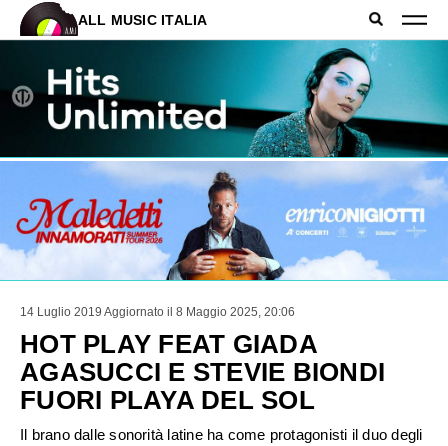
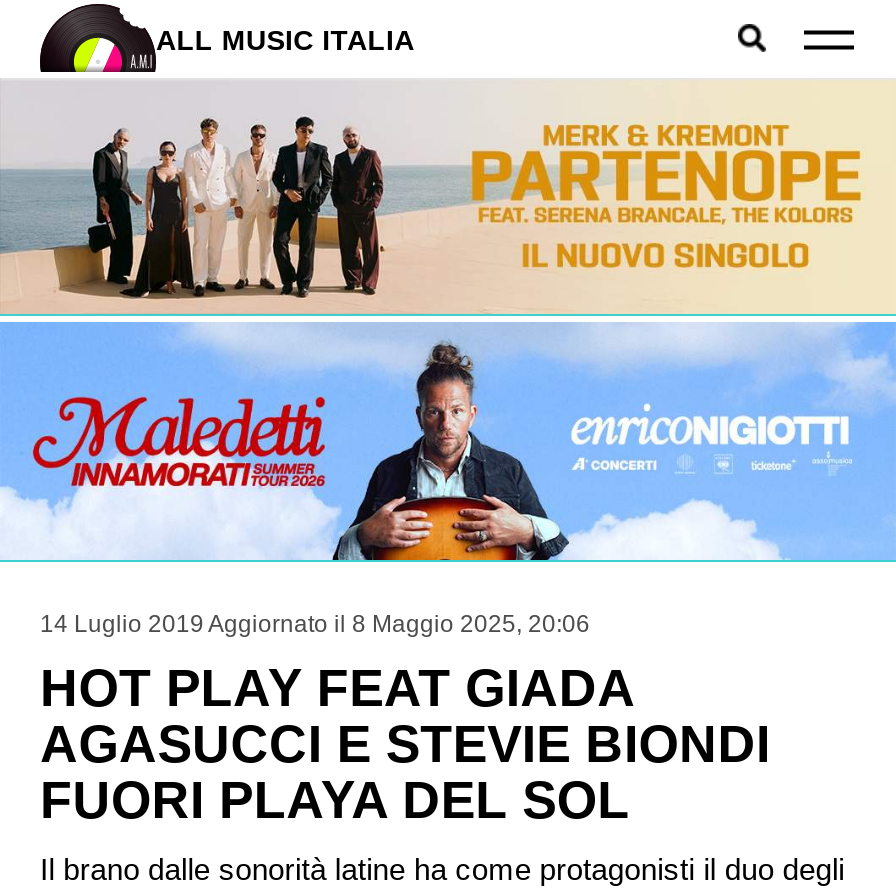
[3,39,445,158] [image] -> [6,80,890,314] [image]

